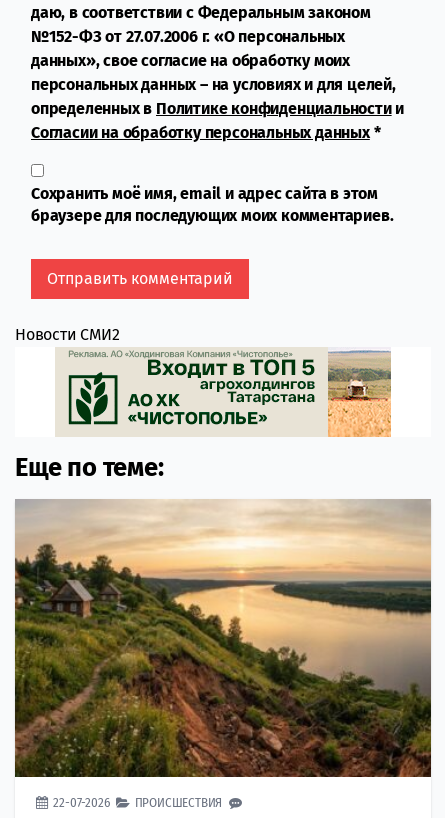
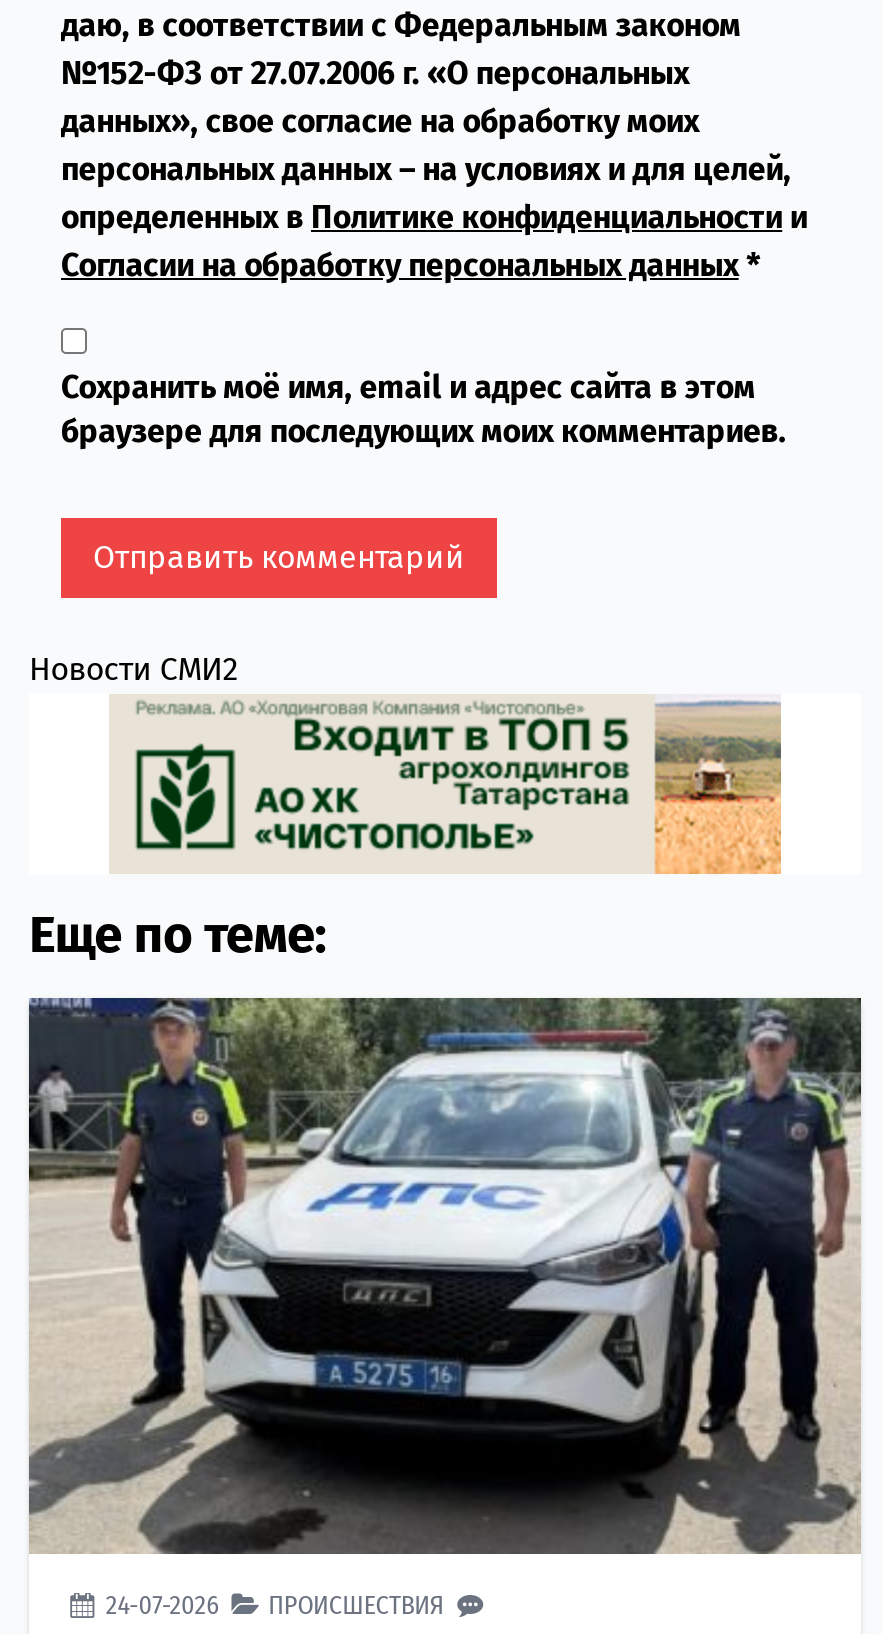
[14,499,432,809] [image] | 22-07-2026 ПРОИСШЕСТВИЯ -> [27,996,863,1619] [image] | 24-07-2026 ПРОИСШЕСТВИЯ

